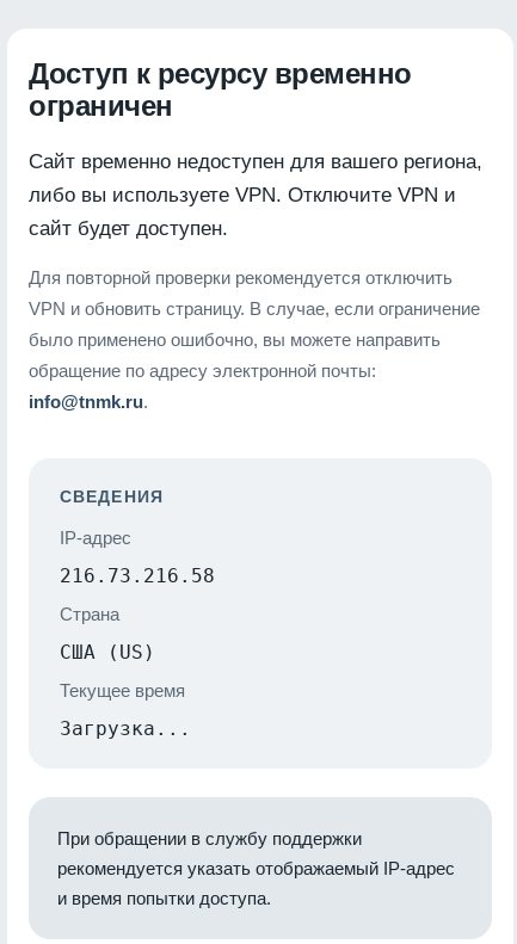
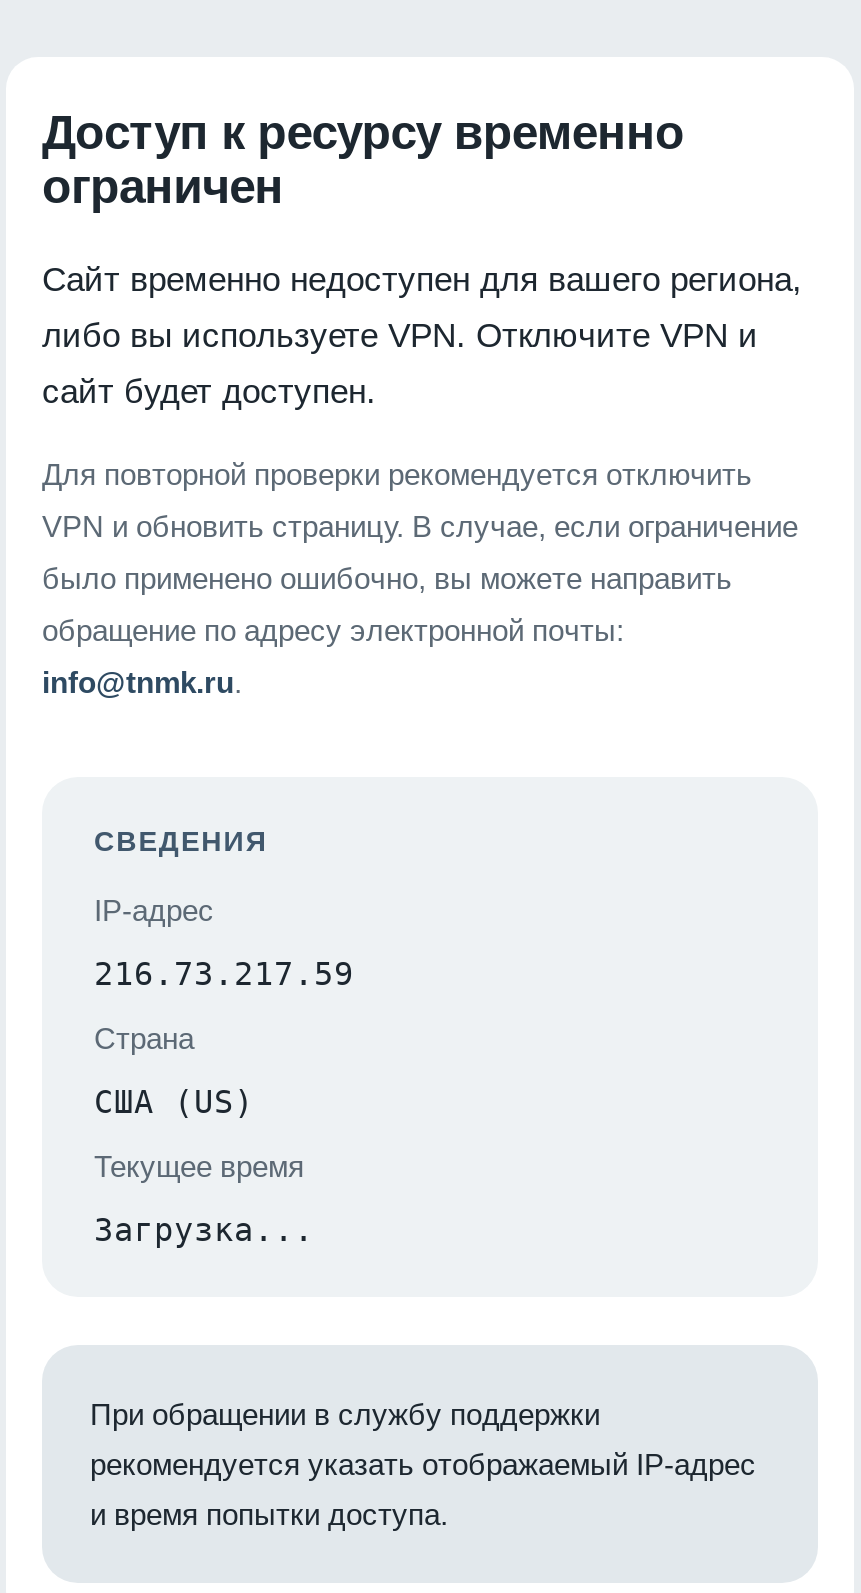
[60,564,215,587] 216.73.216.58 -> [94,954,354,992] 216.73.217.59

